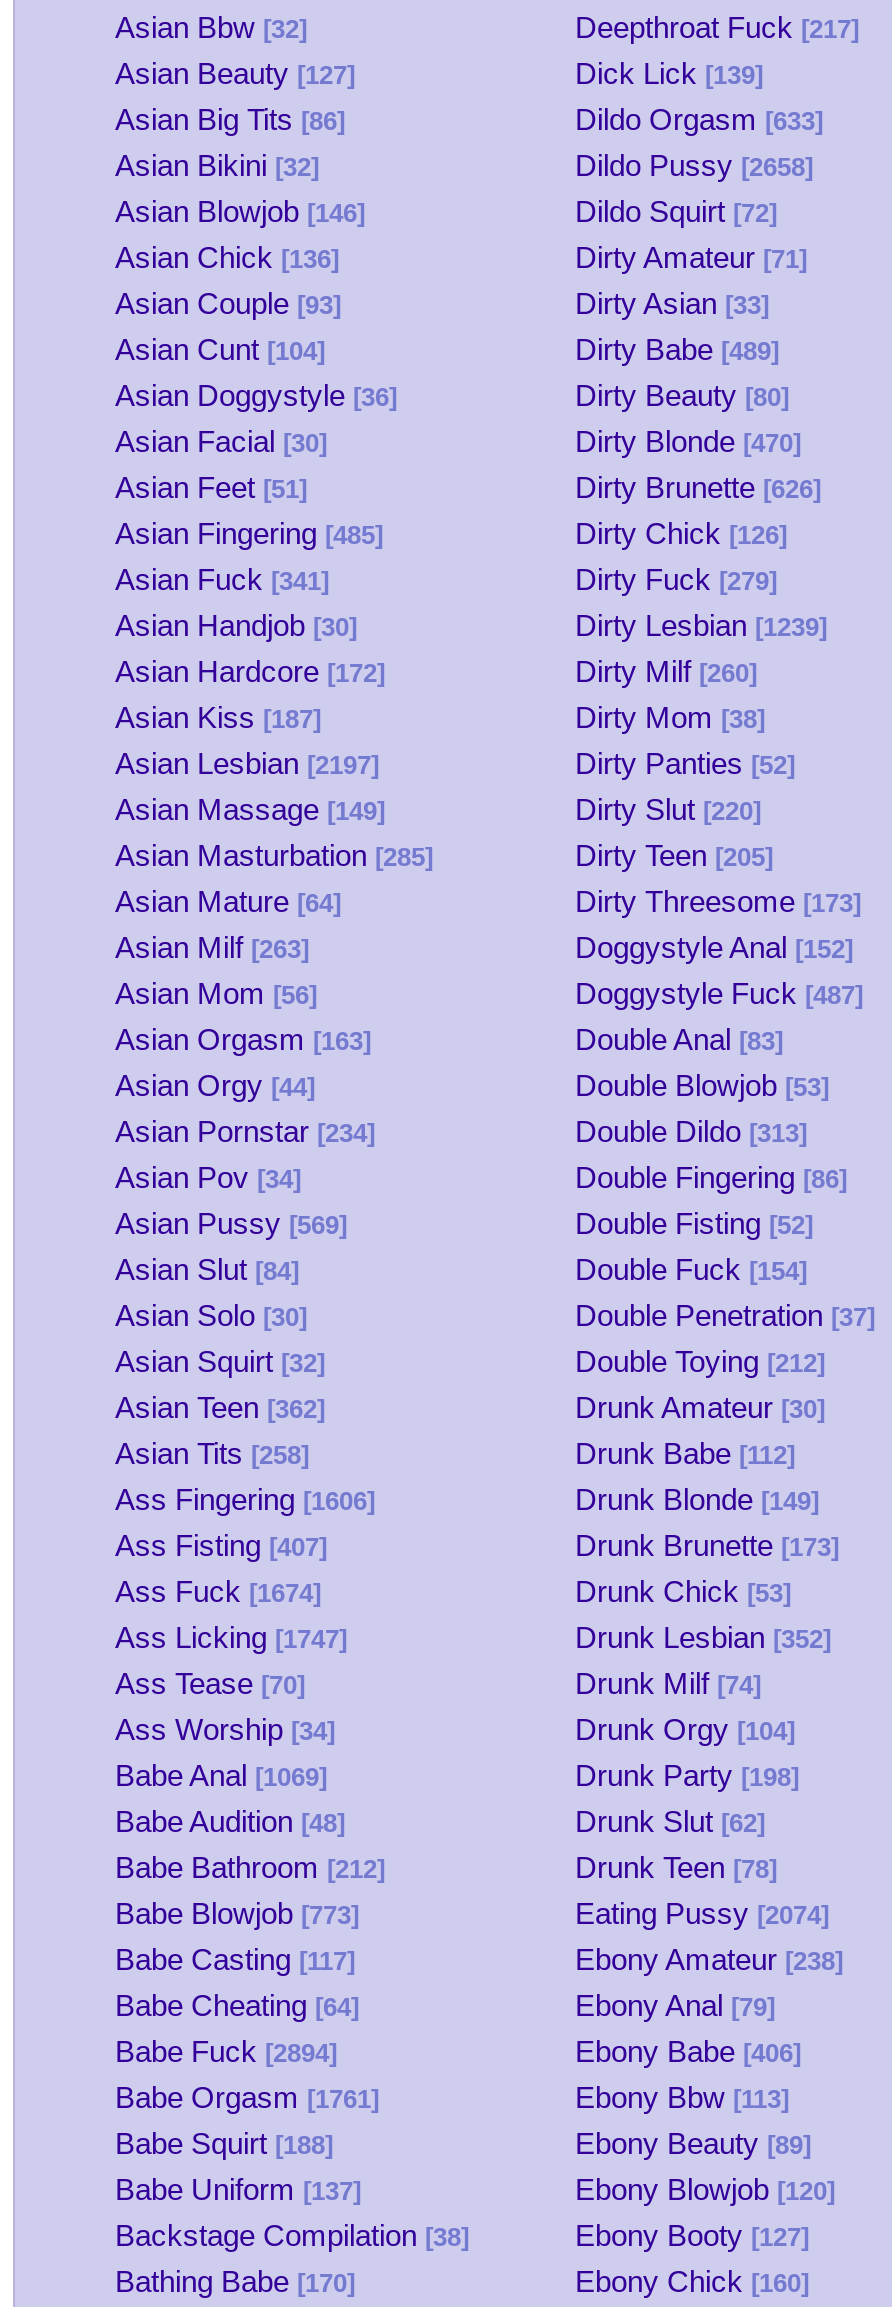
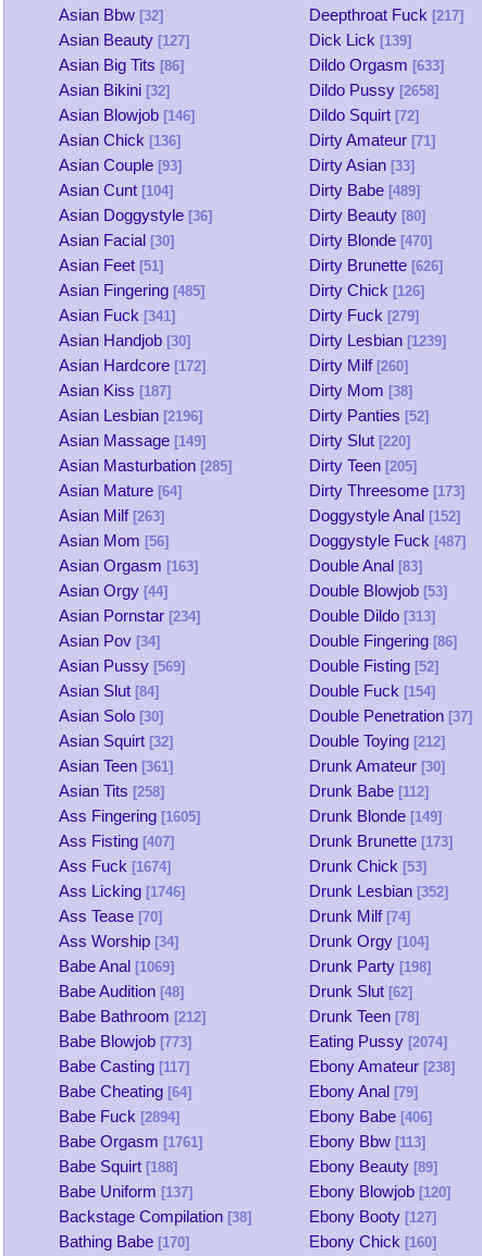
[115,746,379,780] Asian Lesbian [2197] -> [59,406,202,424] Asian Lesbian [2196]
[115,1390,325,1424] Asian Teen [362] -> [59,756,173,775] Asian Teen [361]
[115,1482,375,1516] Ass Fingering [1606] -> [59,806,200,825] Ass Fingering [1605]
[115,1620,347,1654] Ass Licking [1747] -> [59,882,185,900] Ass Licking [1746]

